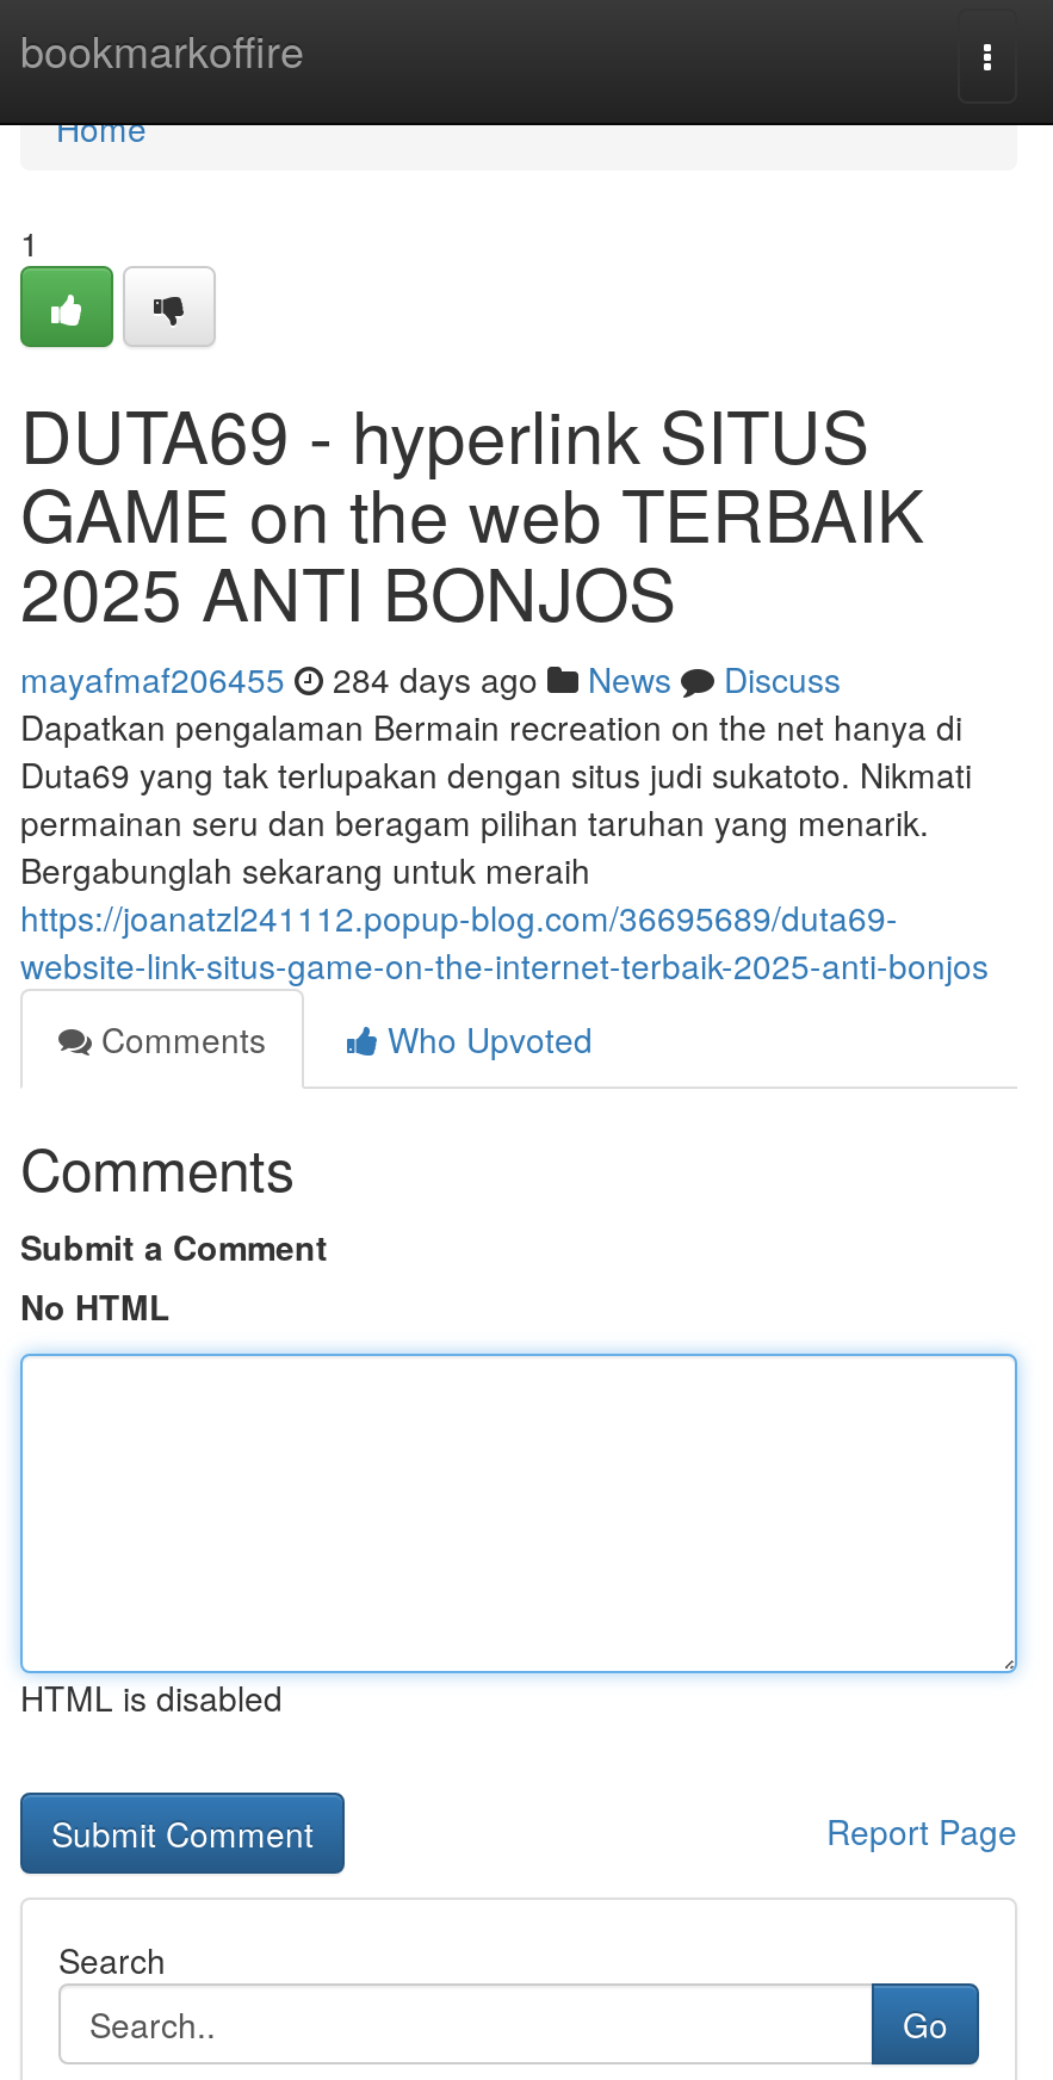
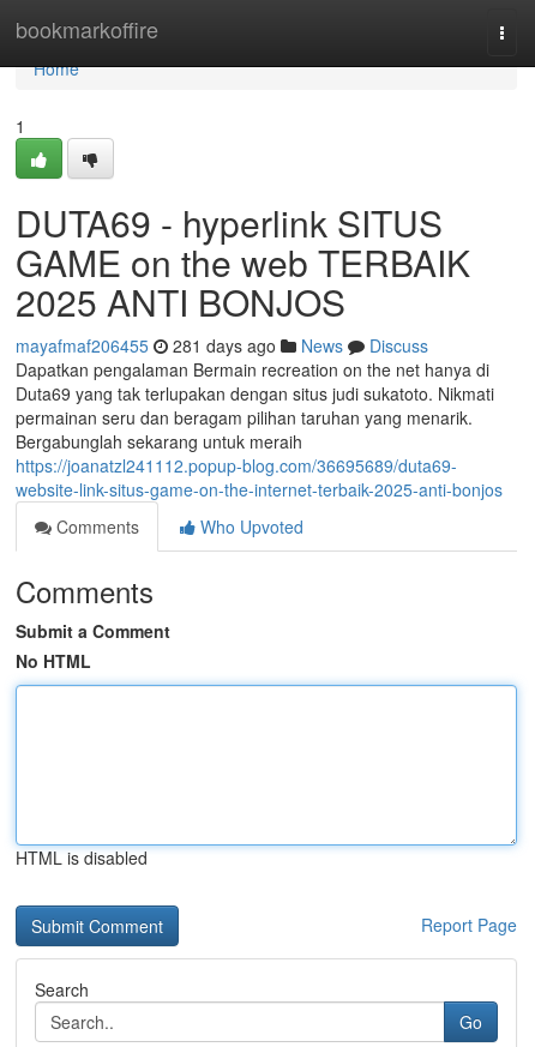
[20,655,841,702] mayafmaf206455 284 days ago News Discuss -> [16,333,428,357] mayafmaf206455 281 days ago News Discuss

